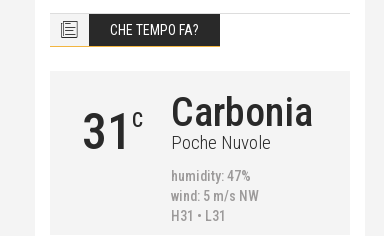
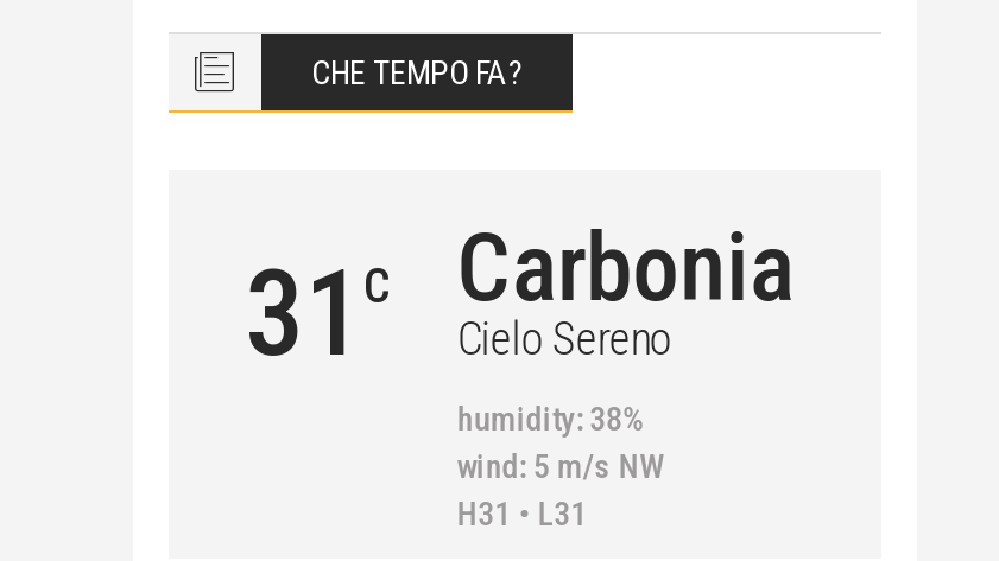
[171,131,271,154] Poche Nuvole -> [457,312,671,366] Cielo Sereno
[171,168,251,184] humidity: 47% -> [457,400,647,438] humidity: 38%

